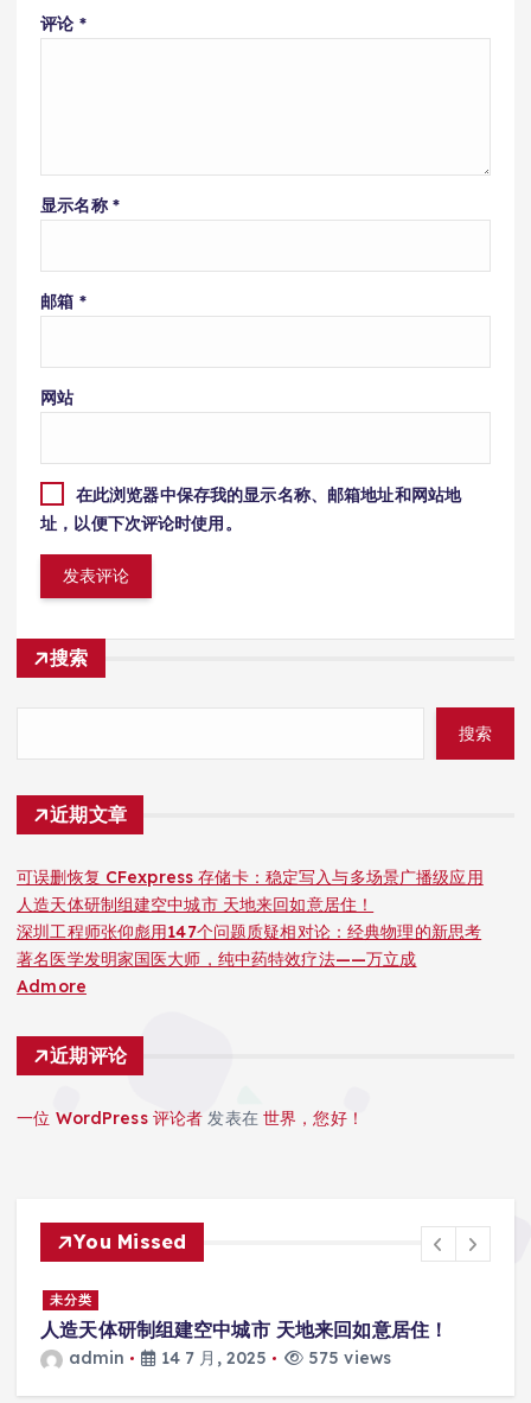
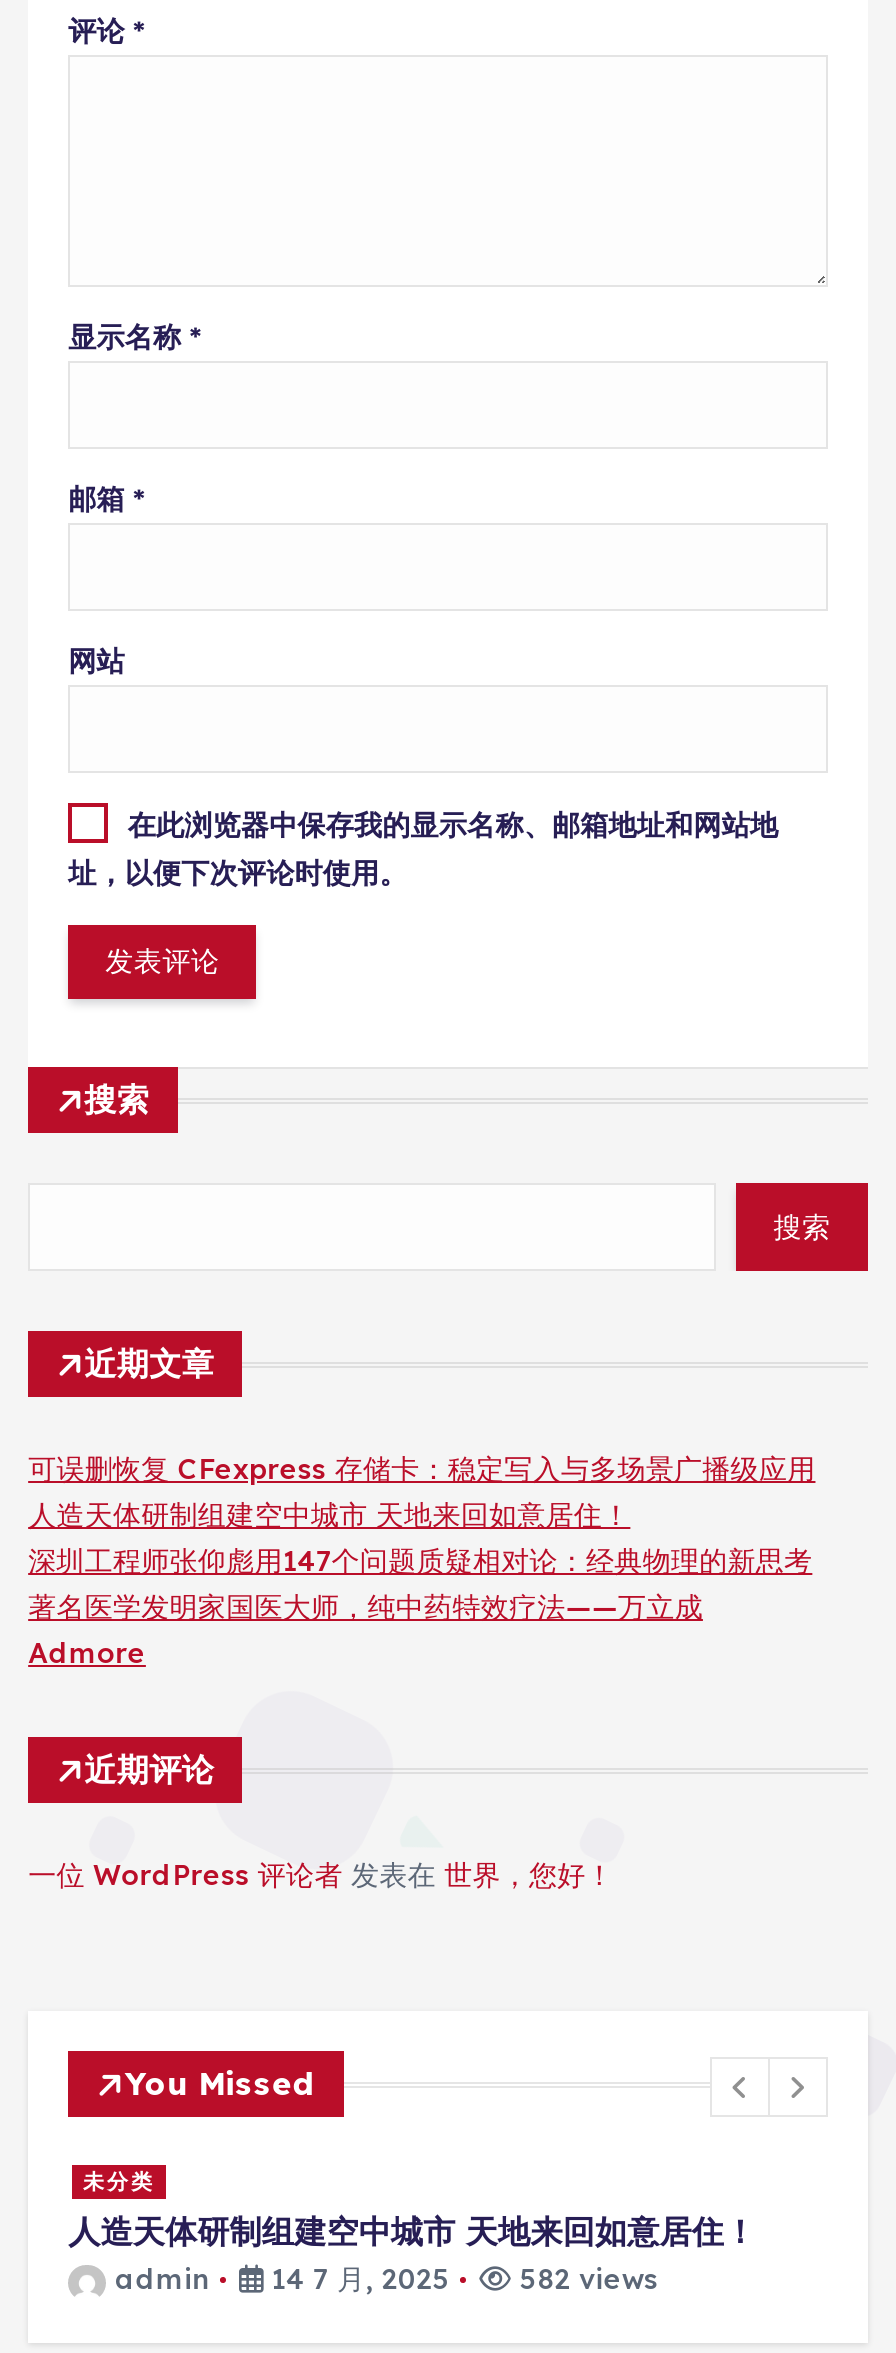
[68,1348,391,1369] admin 14 7 月, 2025 575 views -> [115,2262,658,2298] admin 14 7 月, 2025 582 views

